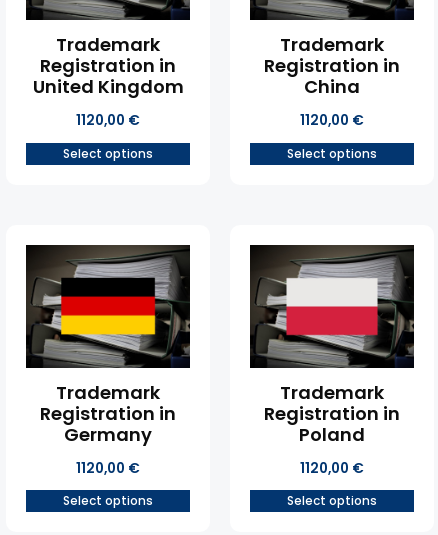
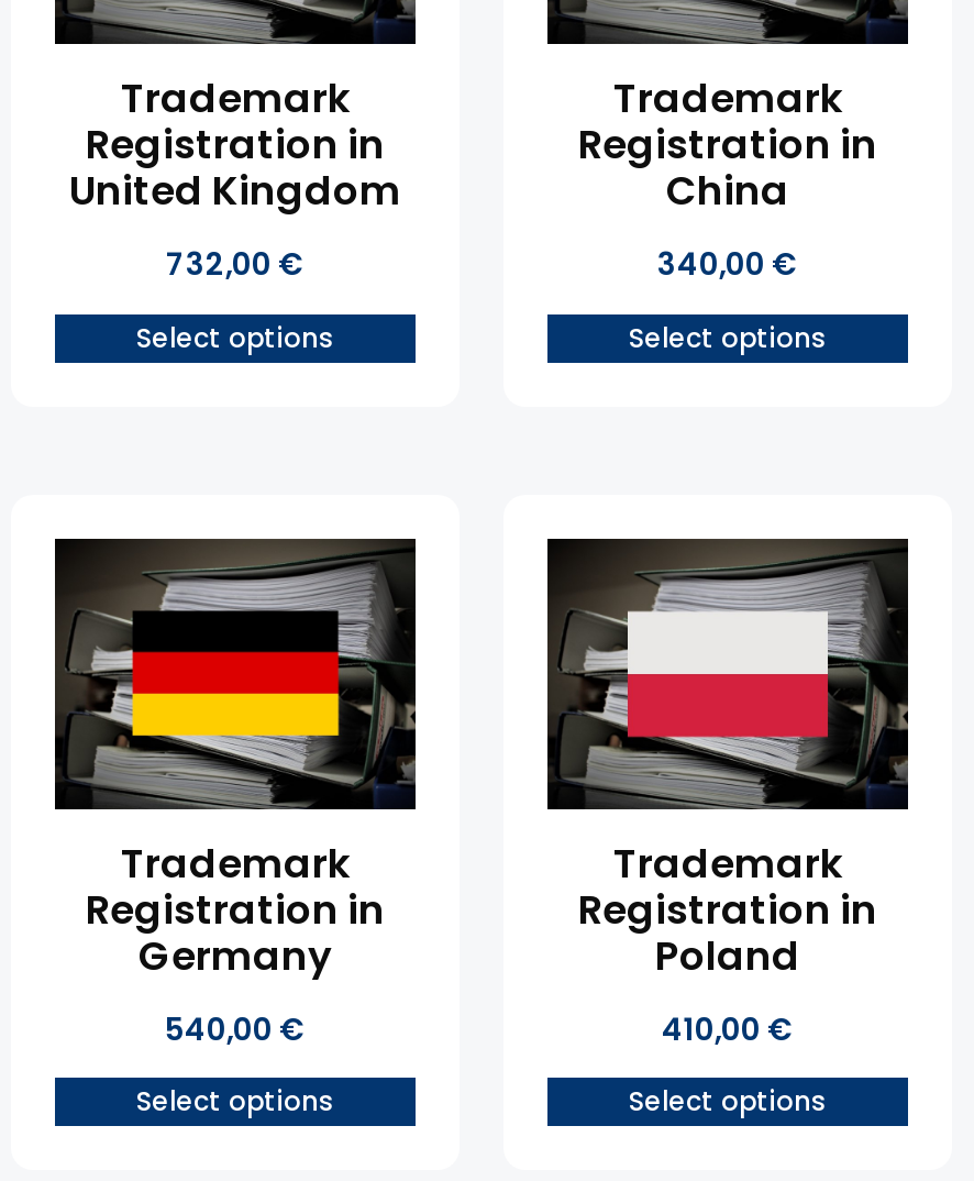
[76,111,140,130] 1120,00 € -> [166,244,305,285] 732,00 €
[300,111,364,130] 1120,00 € -> [657,244,798,285] 340,00 €
[76,459,140,478] 1120,00 € -> [165,1009,306,1050] 540,00 €
[300,459,364,478] 1120,00 € -> [662,1009,794,1050] 410,00 €

